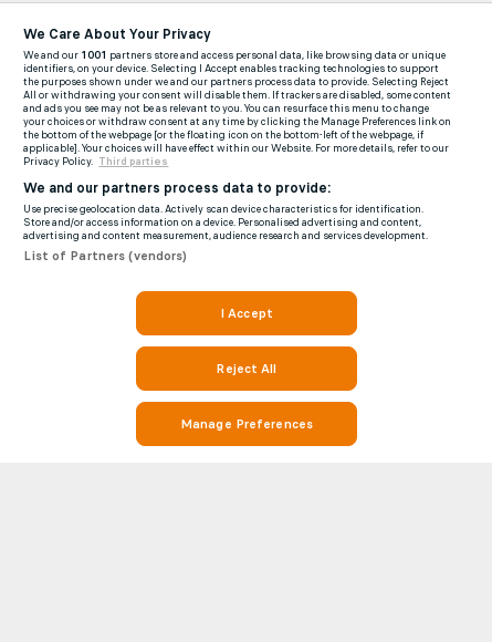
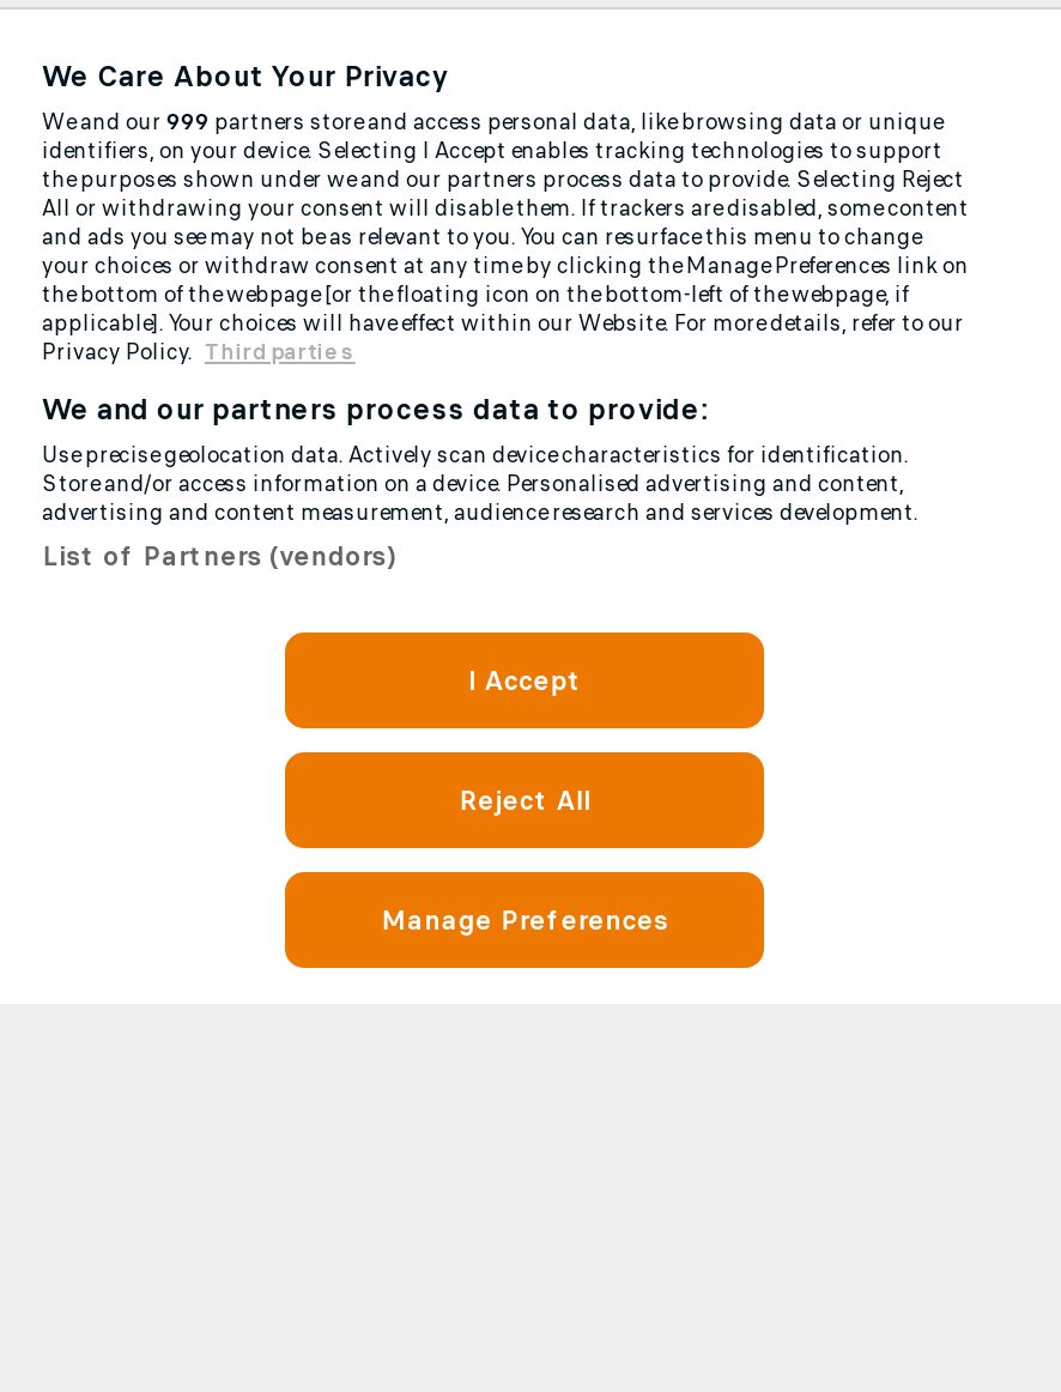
[24,49,446,62] We and our 1001 partners store and access personal data, like browsing data or unique -> [42,108,942,137] We and our 999 partners store and access personal data, like browsing data or unique

